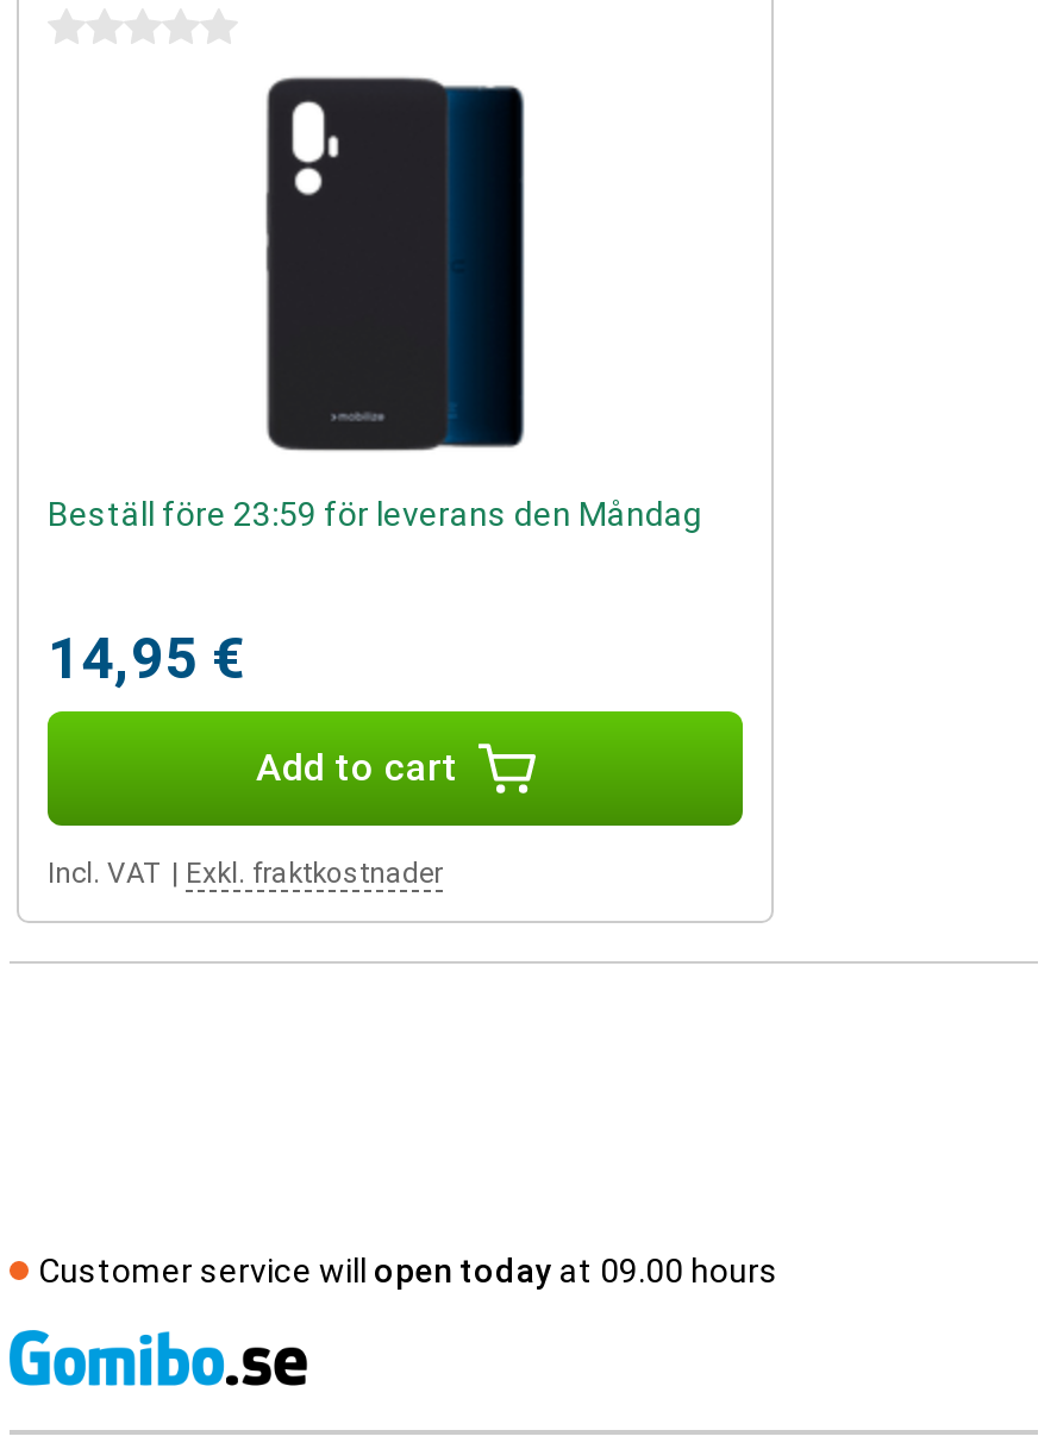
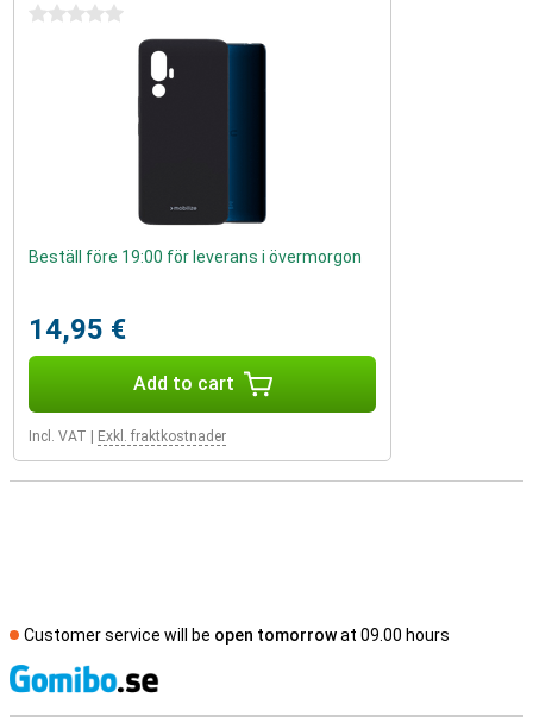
[48,495,702,533] Beställ före 23:59 för leverans den Måndag -> [29,247,362,266] Beställ före 19:00 för leverans i övermorgon
[38,1252,778,1290] Customer service will open today at 09.00 hours -> [24,625,450,645] Customer service will be open tomorrow at 09.00 hours

